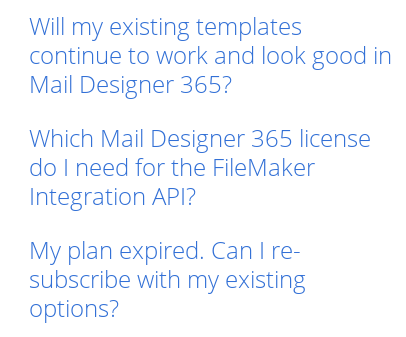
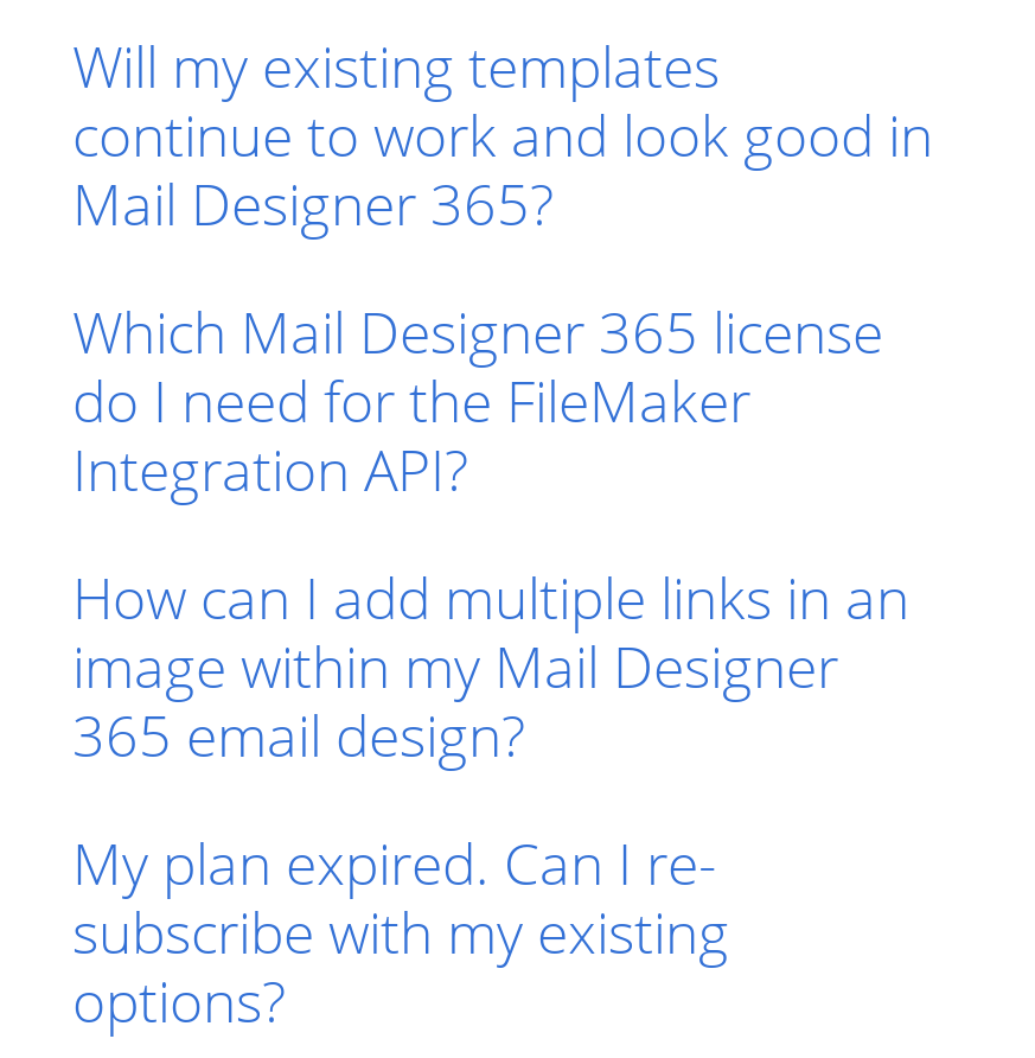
none -> [72,557,909,773] How can I add multiple links in an | image within my Mail Designer | 365 email design?

